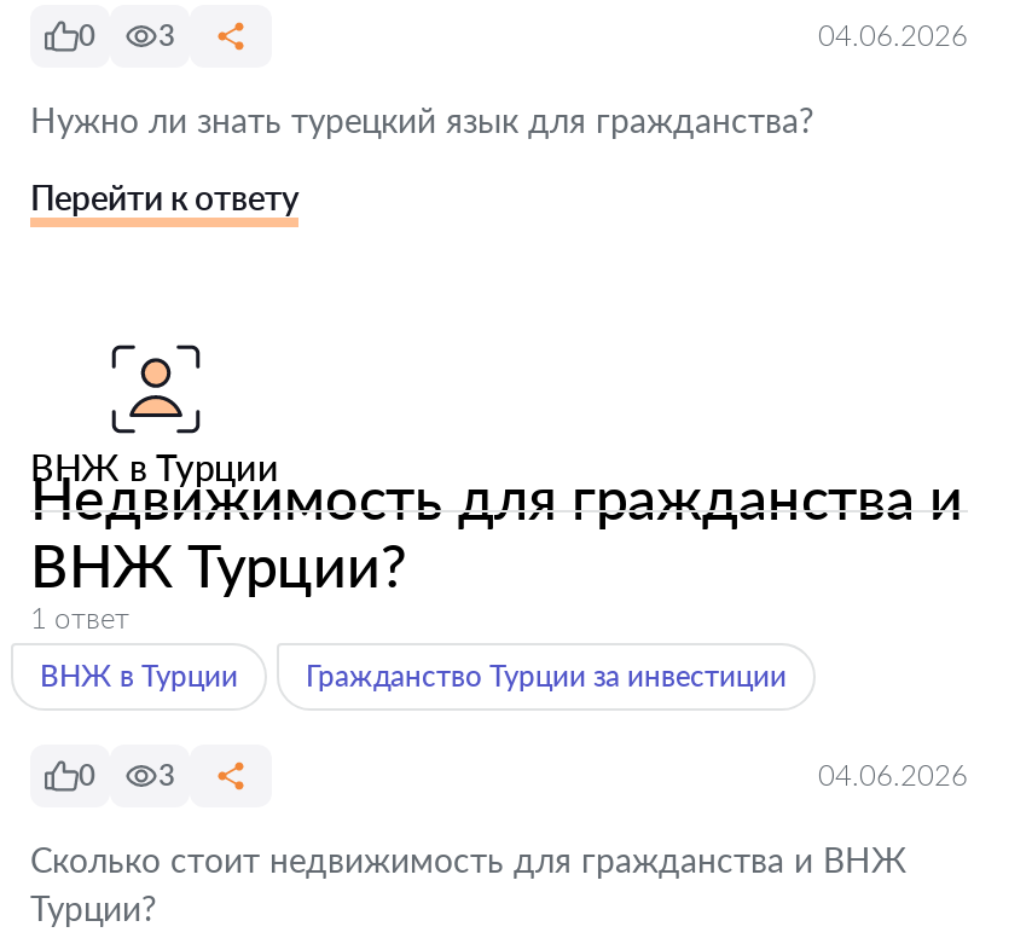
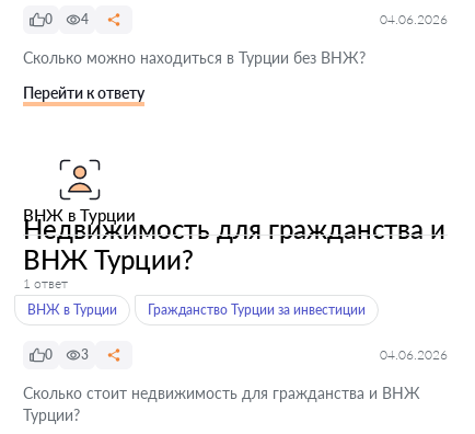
[79,17,175,53] 0 3 -> [45,11,89,27] 0 4
[30,99,813,140] Нужно ли знать турецкий язык для гражданства? -> [23,48,366,67] Сколько можно находиться в Турции без ВНЖ?

